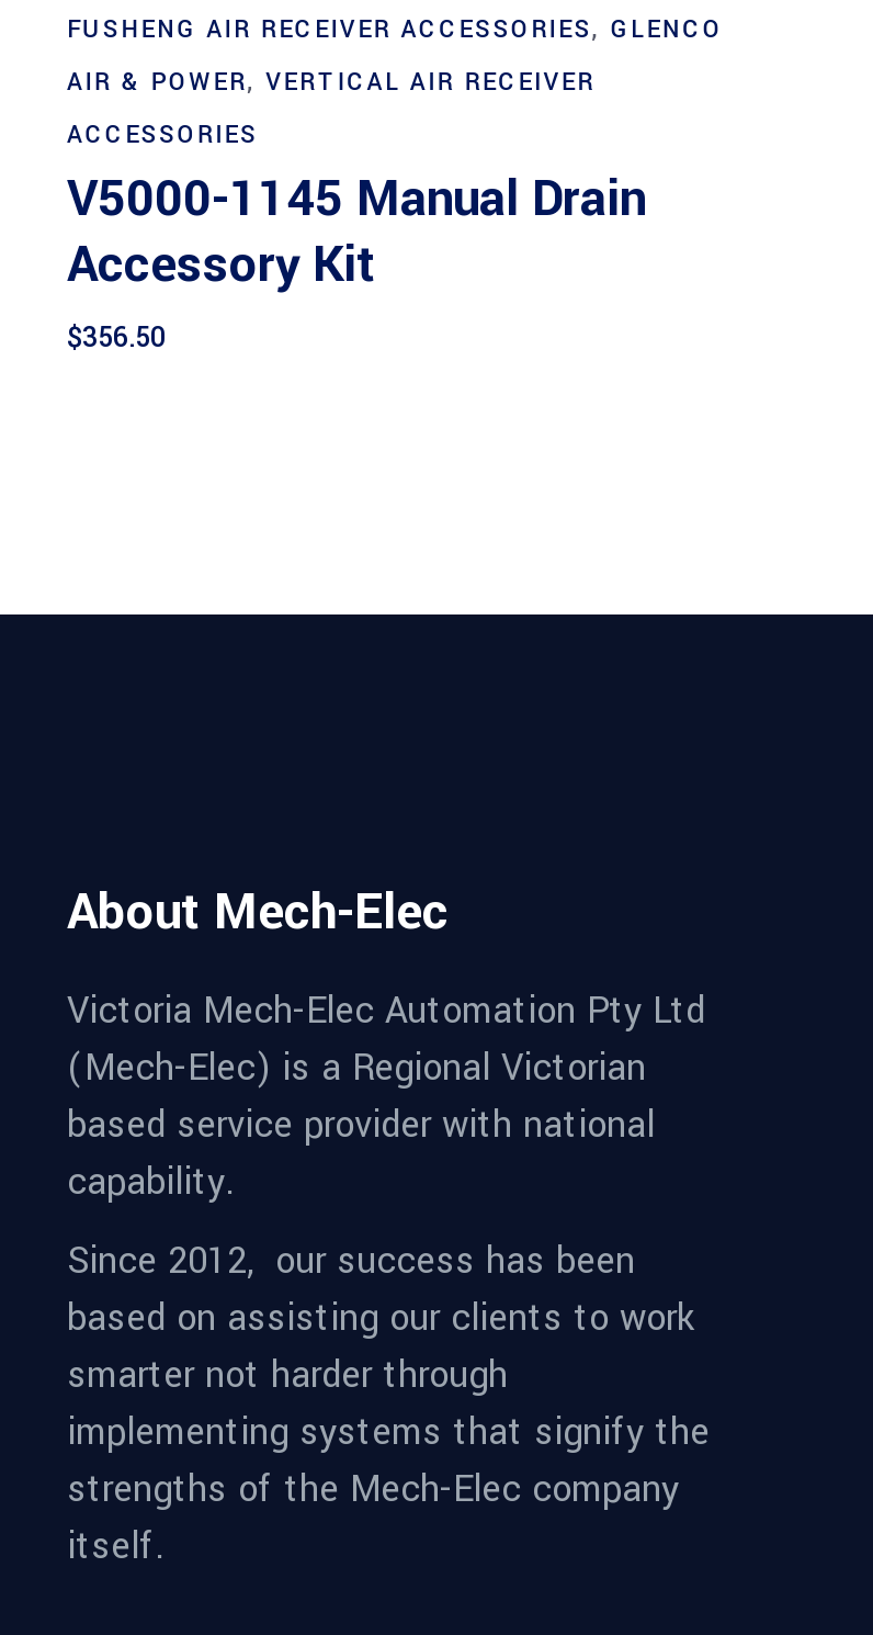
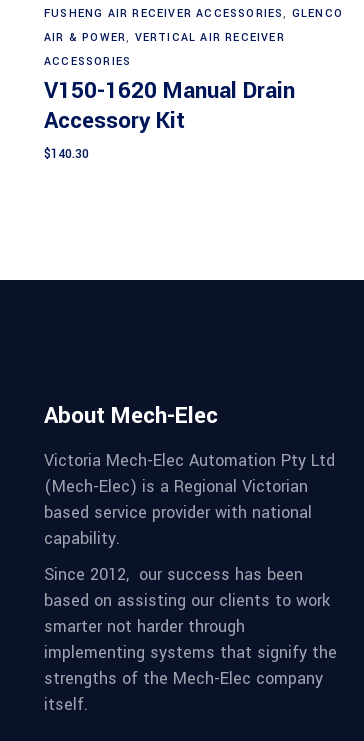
[67,165,646,235] V5000-1145 Manual Drain -> [44,75,295,107] V150-1620 Manual Drain
[67,319,166,358] $356.50 -> [44,145,89,163] $140.30

